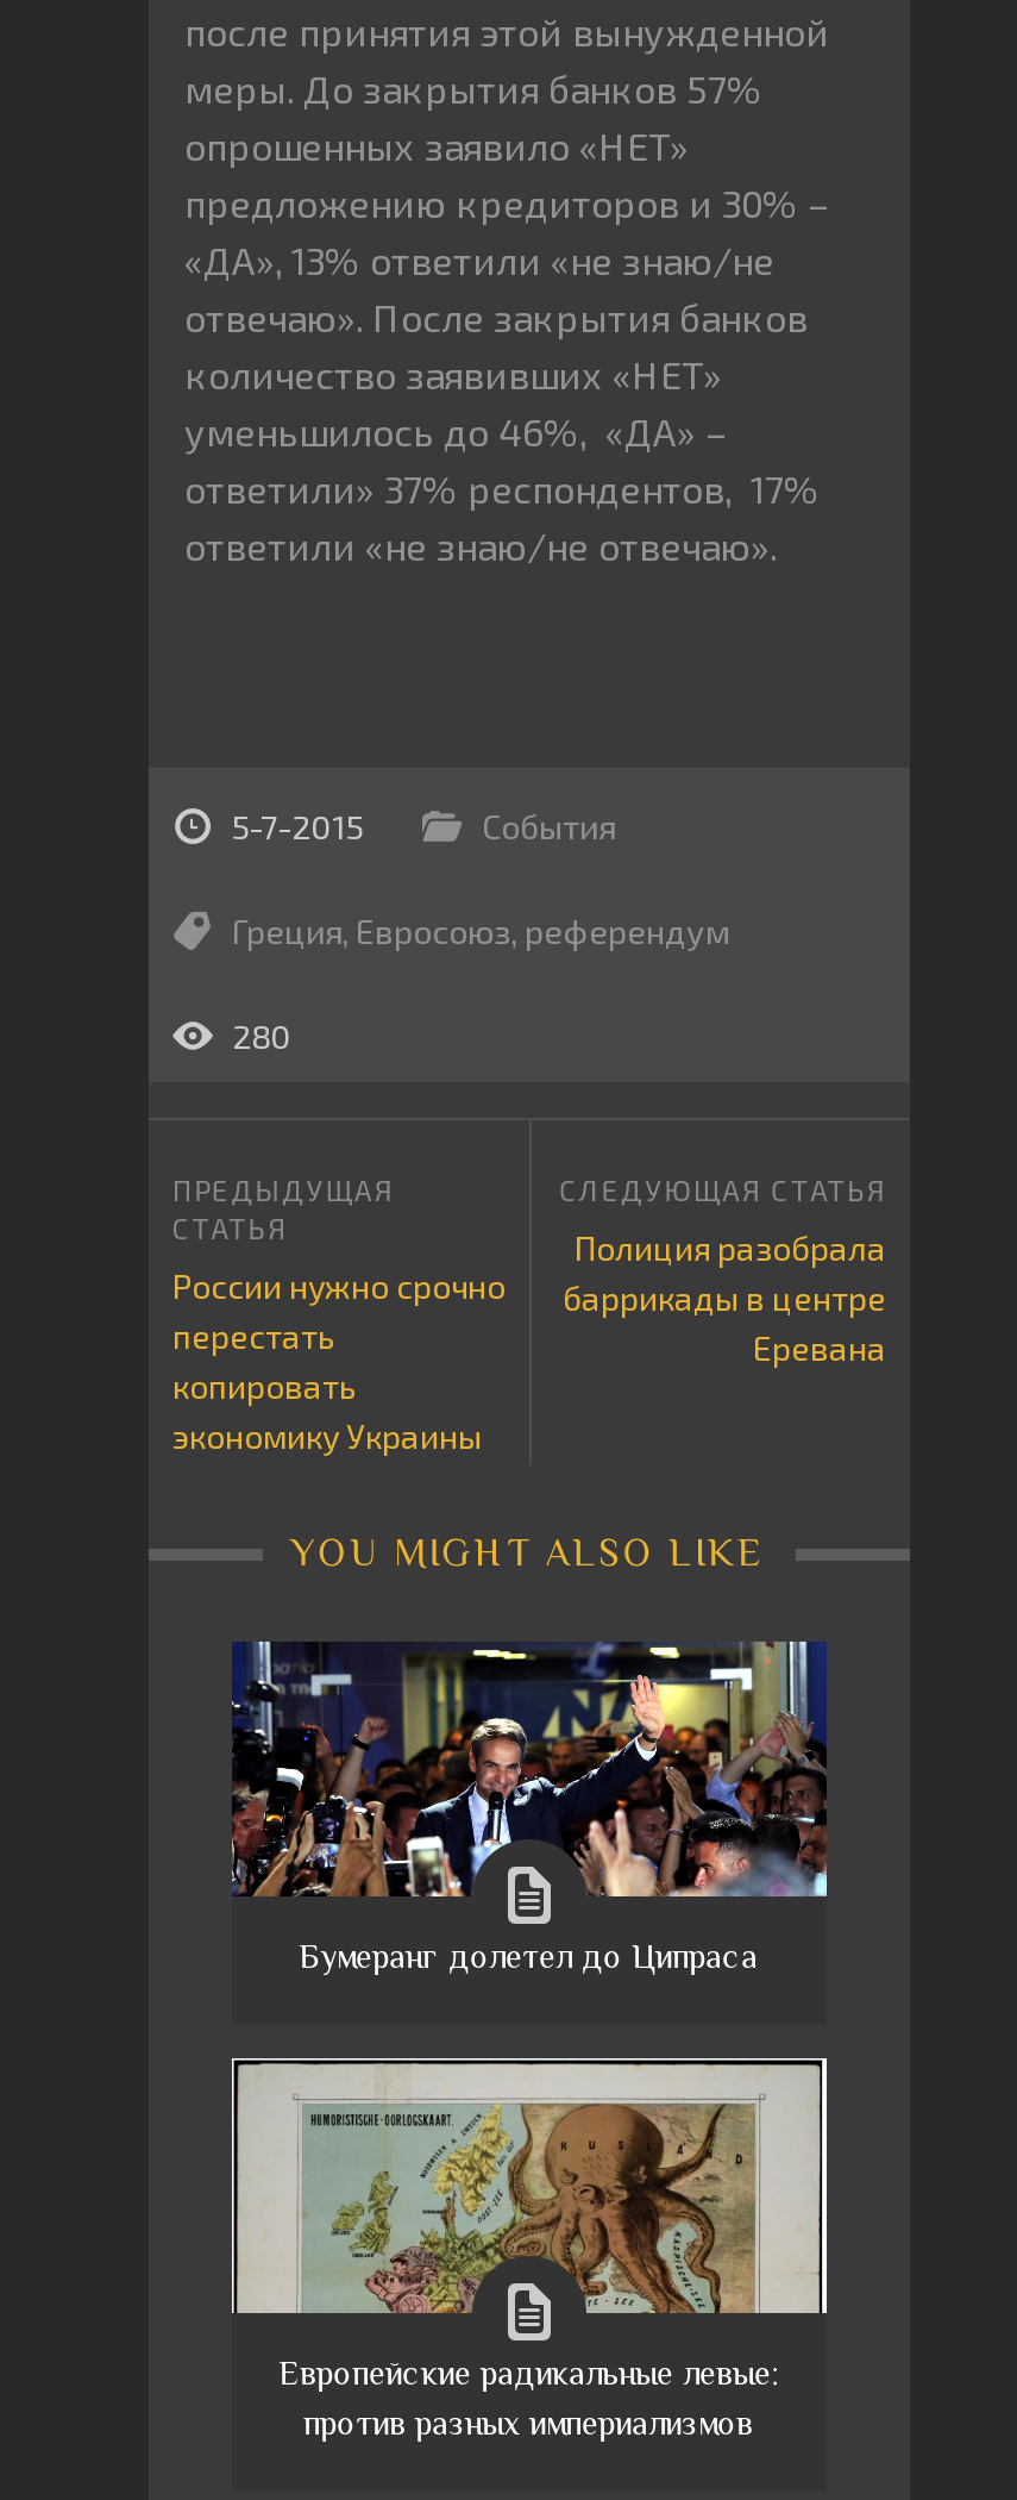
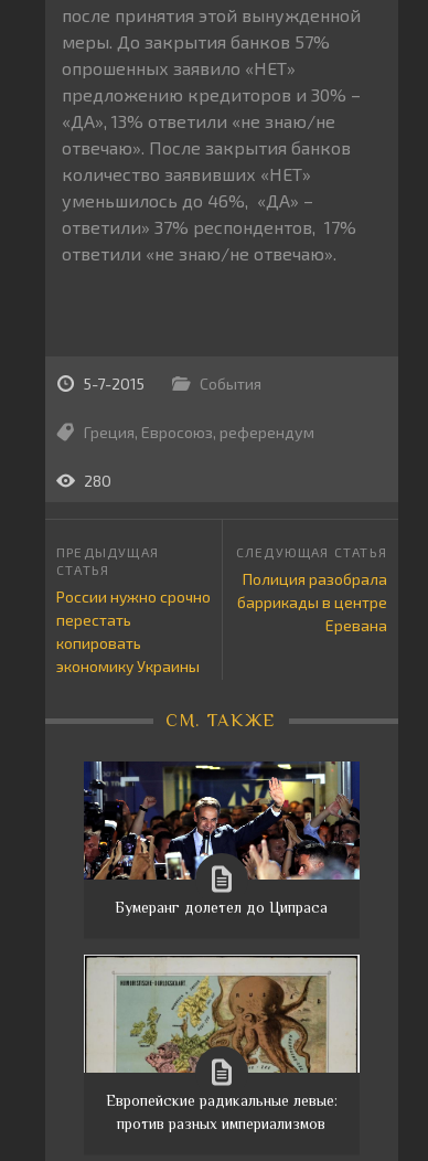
[264,1534,795,1576] YOU MIGHT ALSO LIKE -> [153,711,289,731] СМ. ТАКЖЕ

